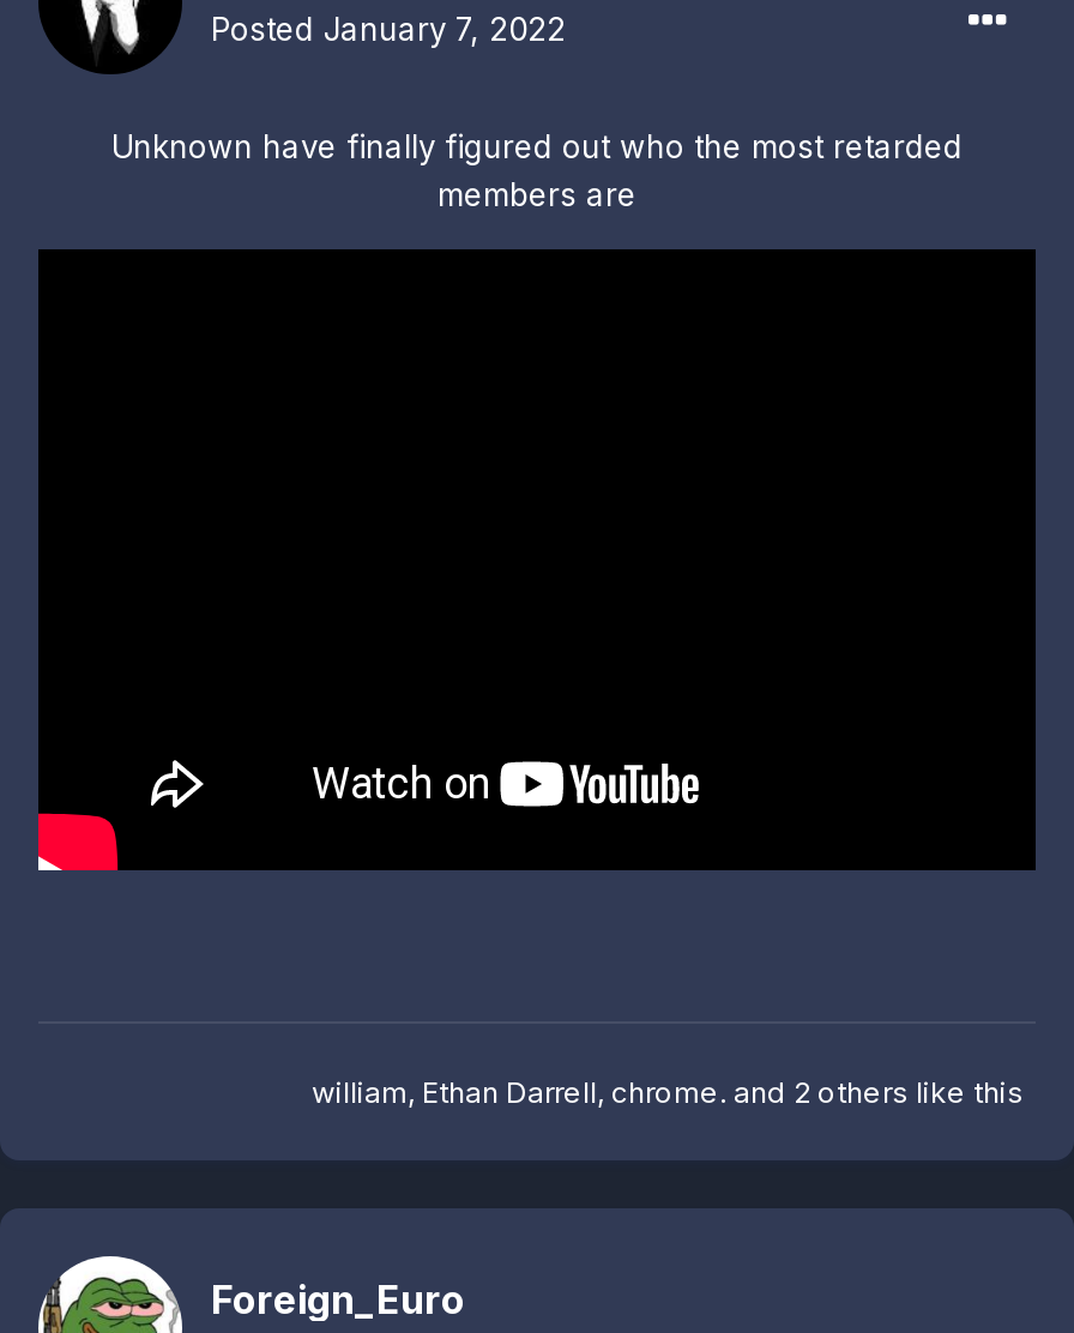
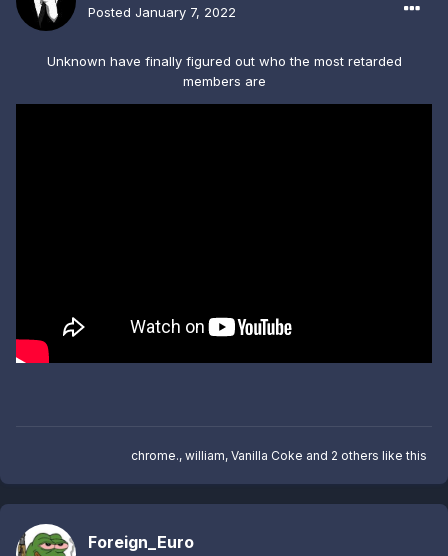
[312,1074,1024,1110] william, Ethan Darrell, chrome. and 2 others like this -> [131,448,427,463] chrome., william, Vanilla Coke and 2 others like this

